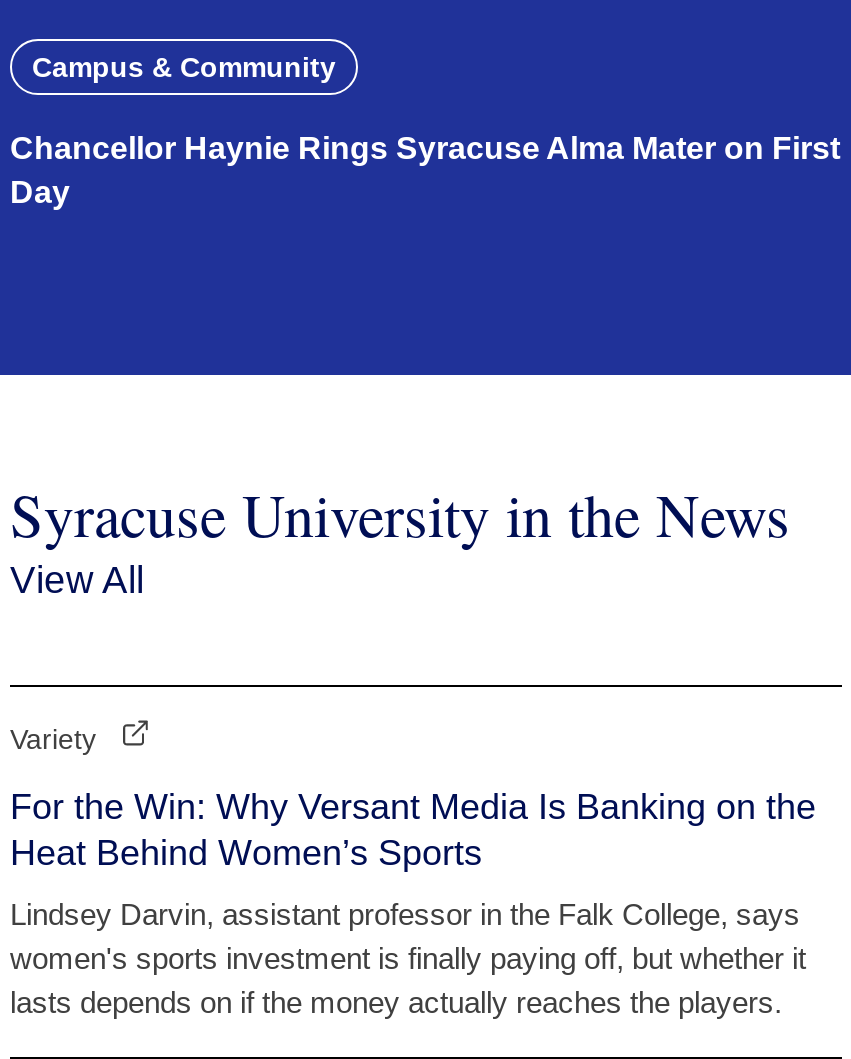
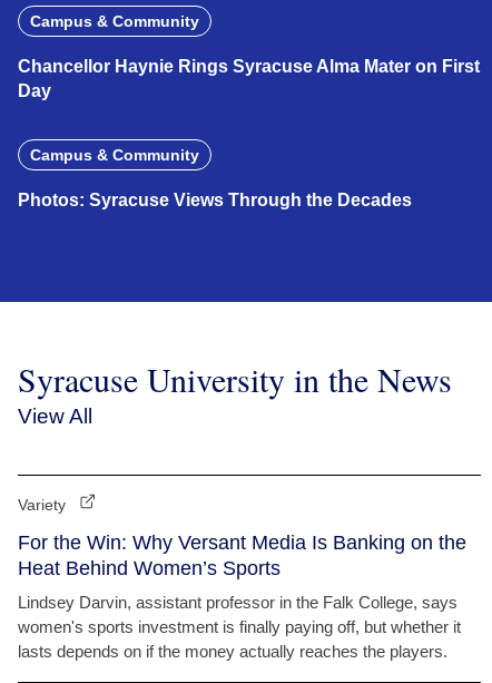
none -> [18,146,412,210] Campus & Community | Photos: Syracuse Views Through the Decades

